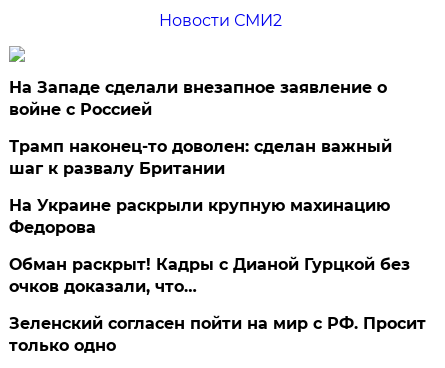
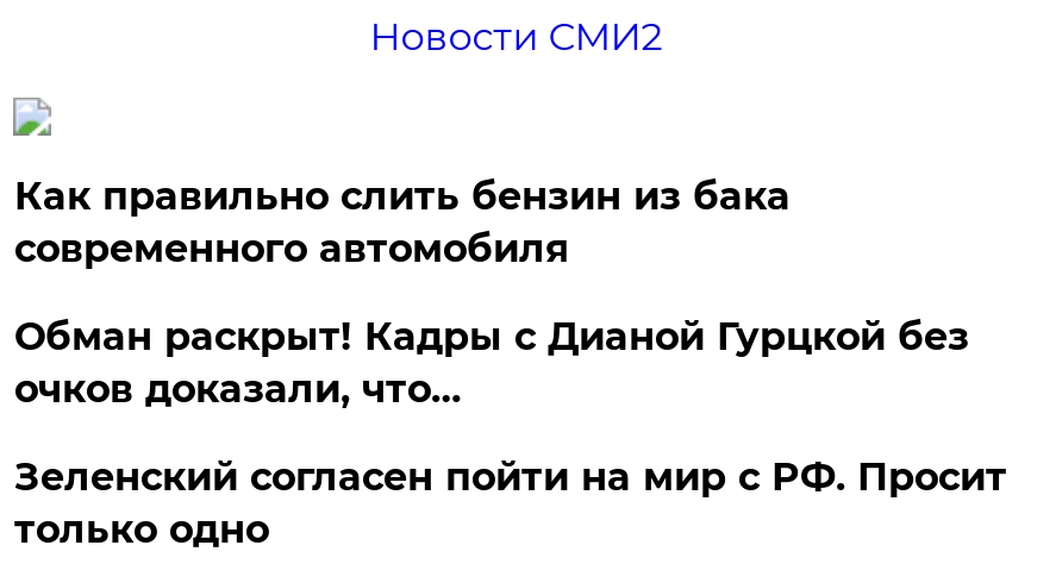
[9,78,392,237] На Западе сделали внезапное заявление о | войне с Россией | Трамп наконец-то доволен: сделан важный | шаг к развалу Британии | На Украине раскрыли крупную махинацию | Федорова -> [14,174,790,271] Как правильно слить бензин из бака | современного автомобиля

